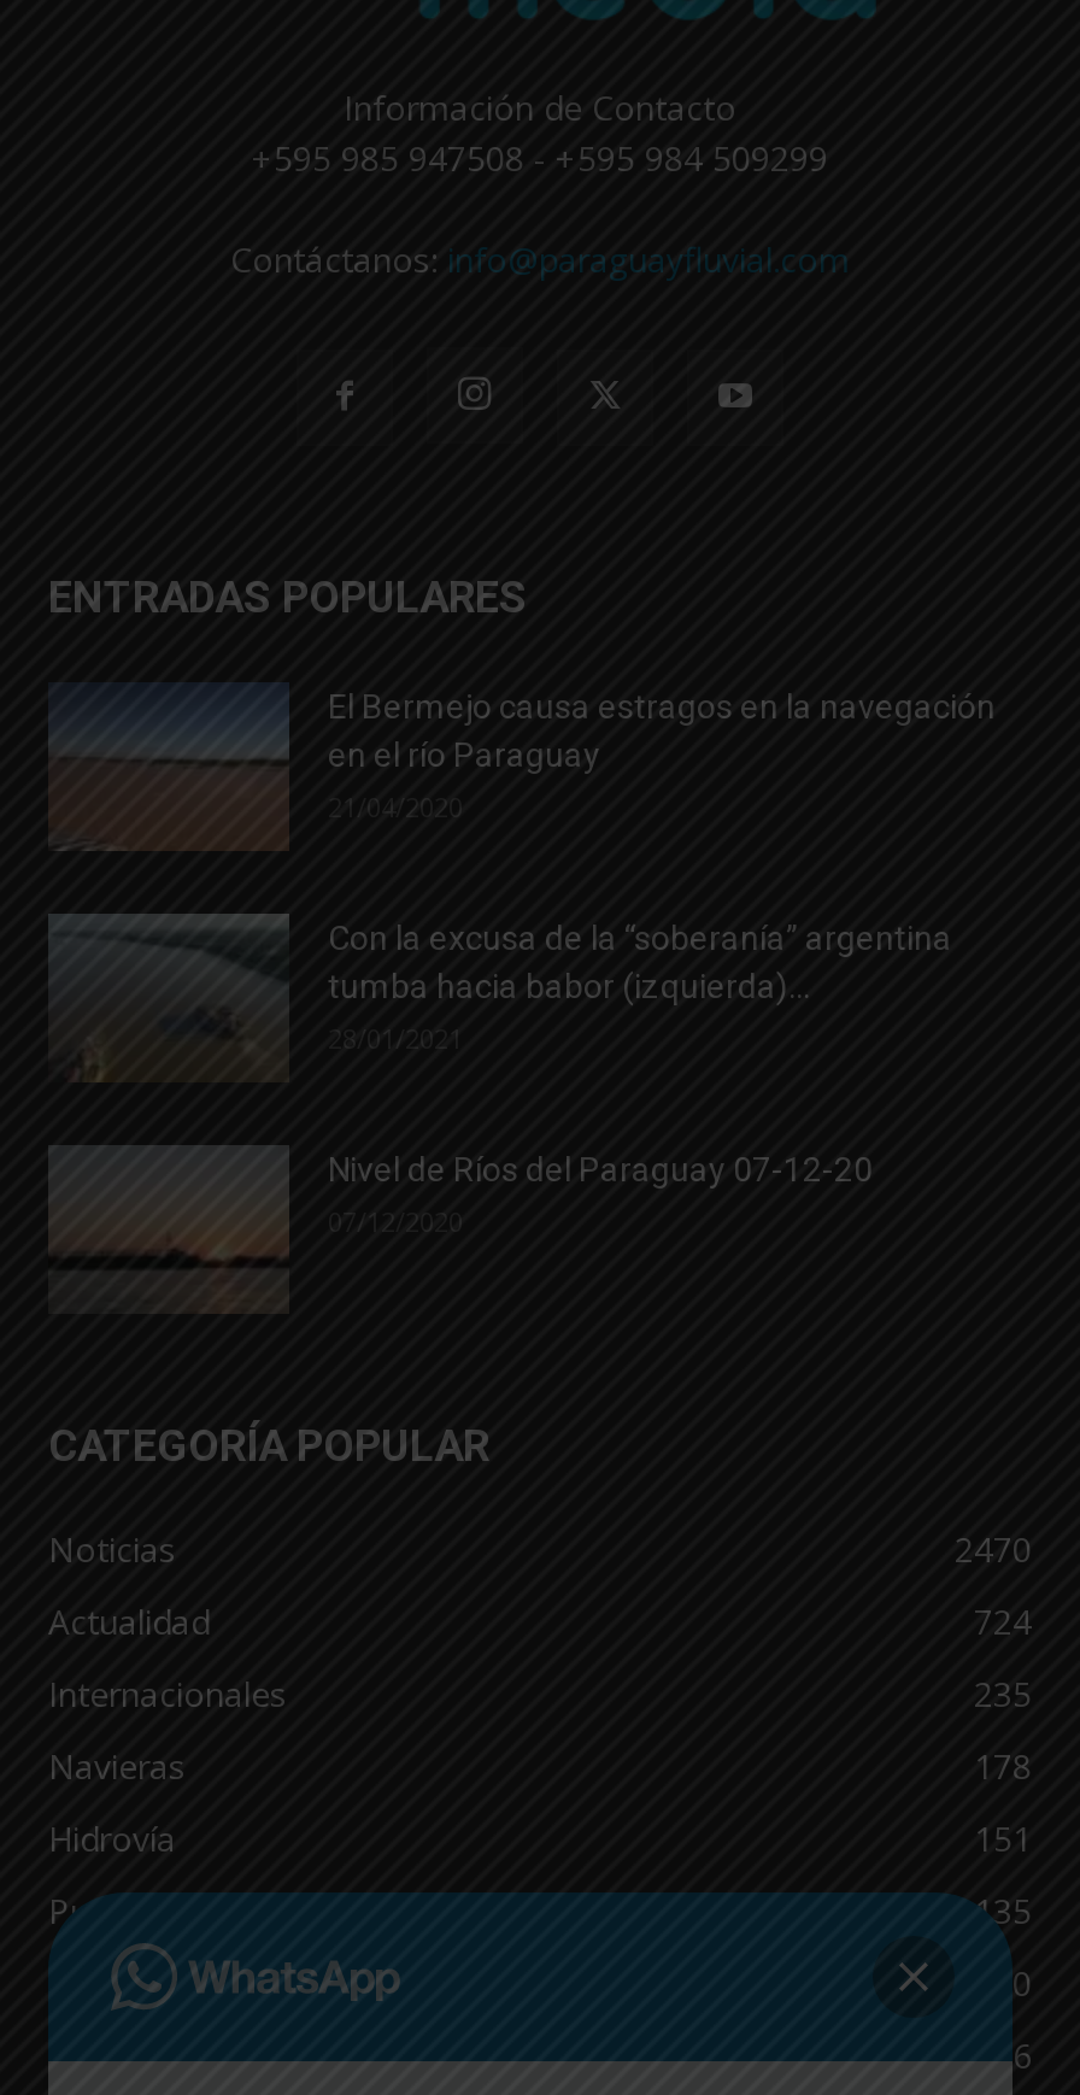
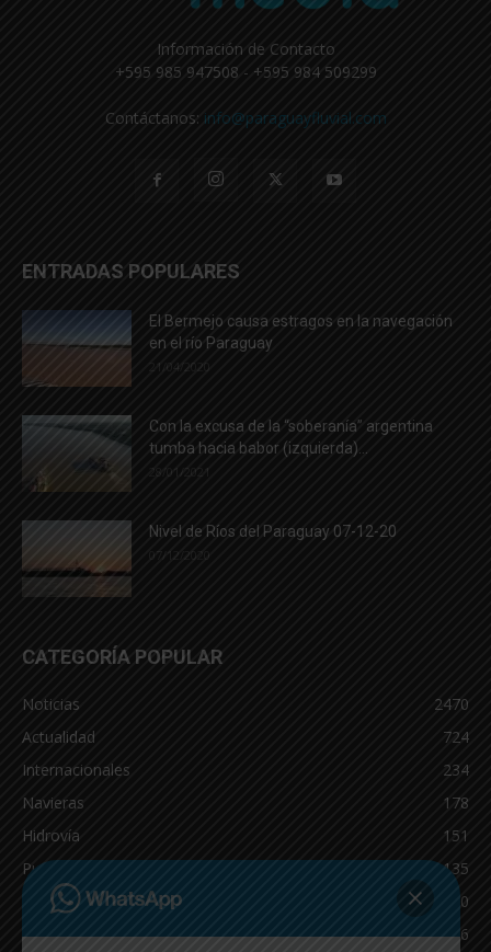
[974,1670,1032,1716] 235 -> [443,759,469,780] 234

